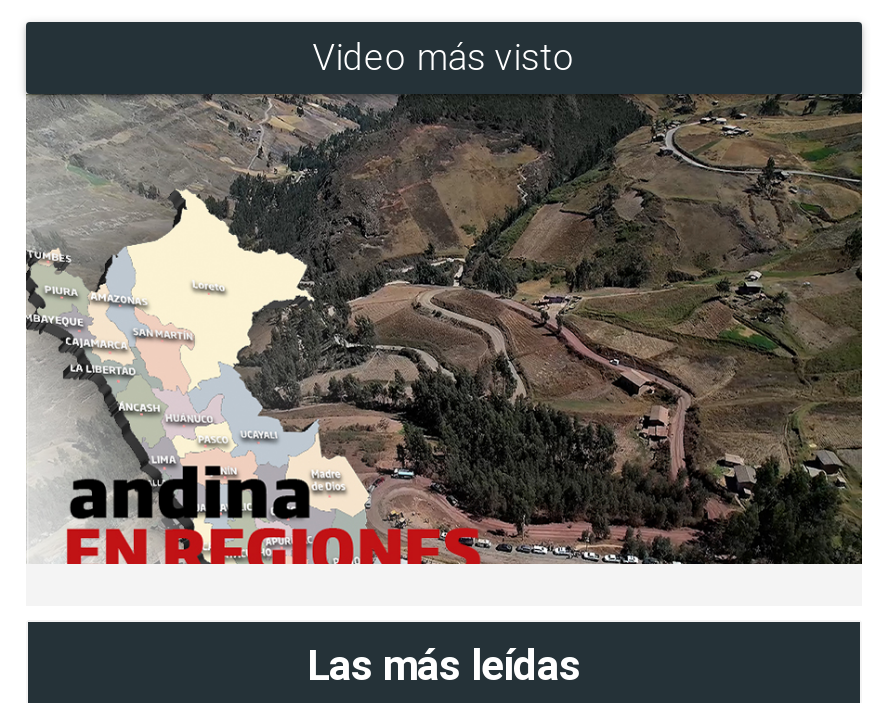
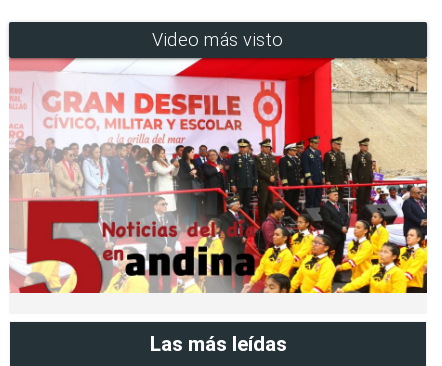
[24,94,864,566] [image] -> [9,57,428,294] [image]

